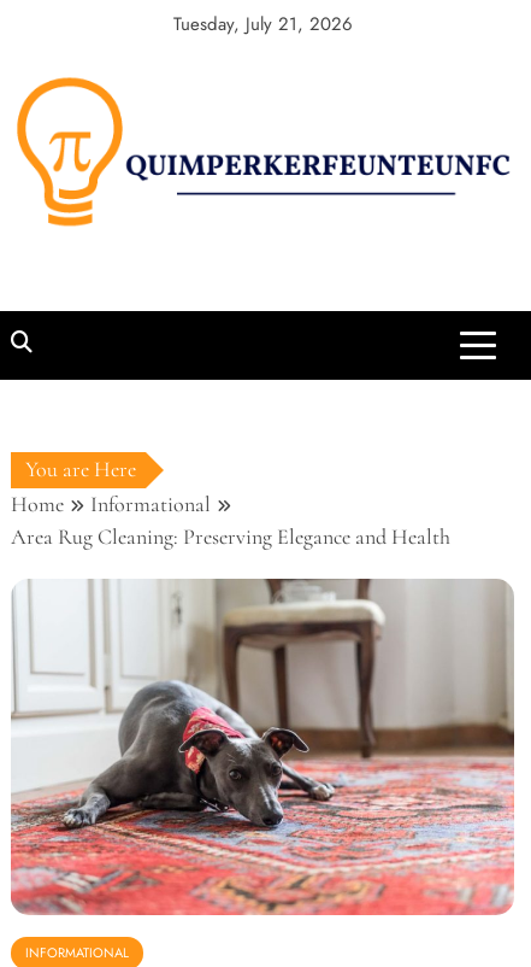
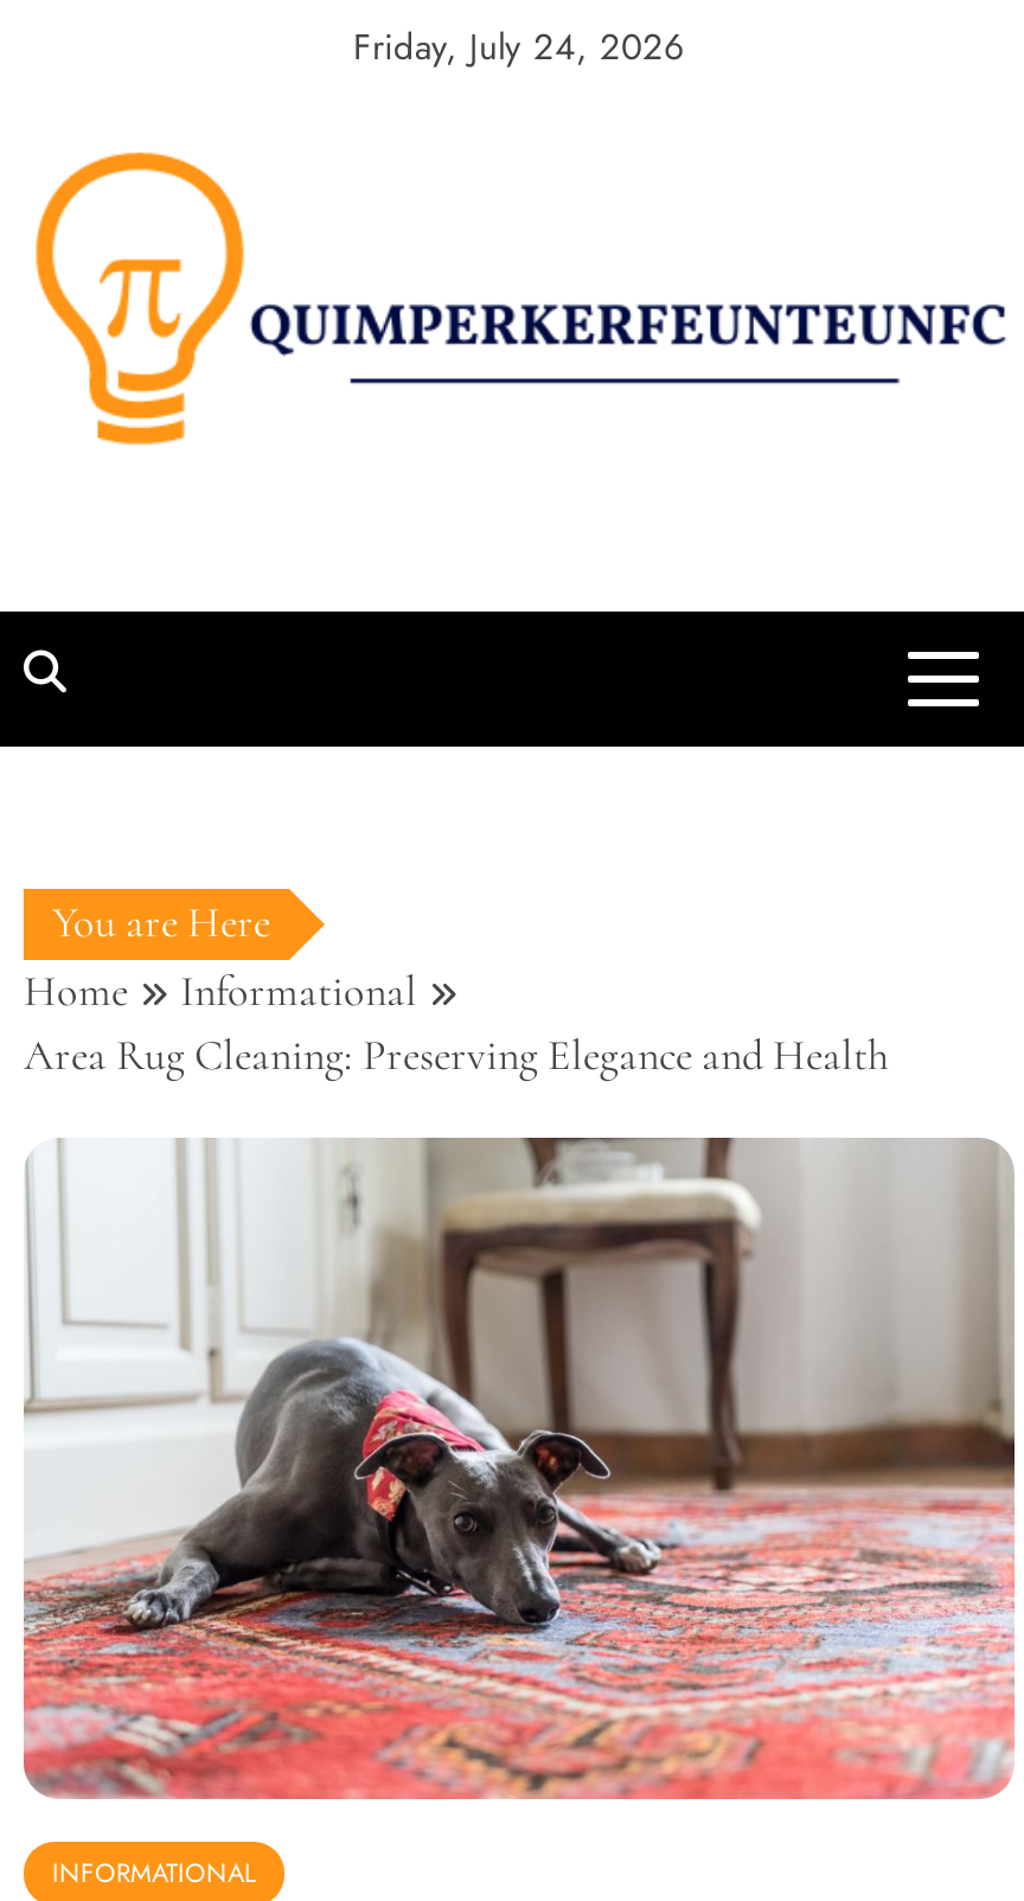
[173,11,352,37] Tuesday, July 21, 2026 -> [353,21,685,73] Friday, July 24, 2026

